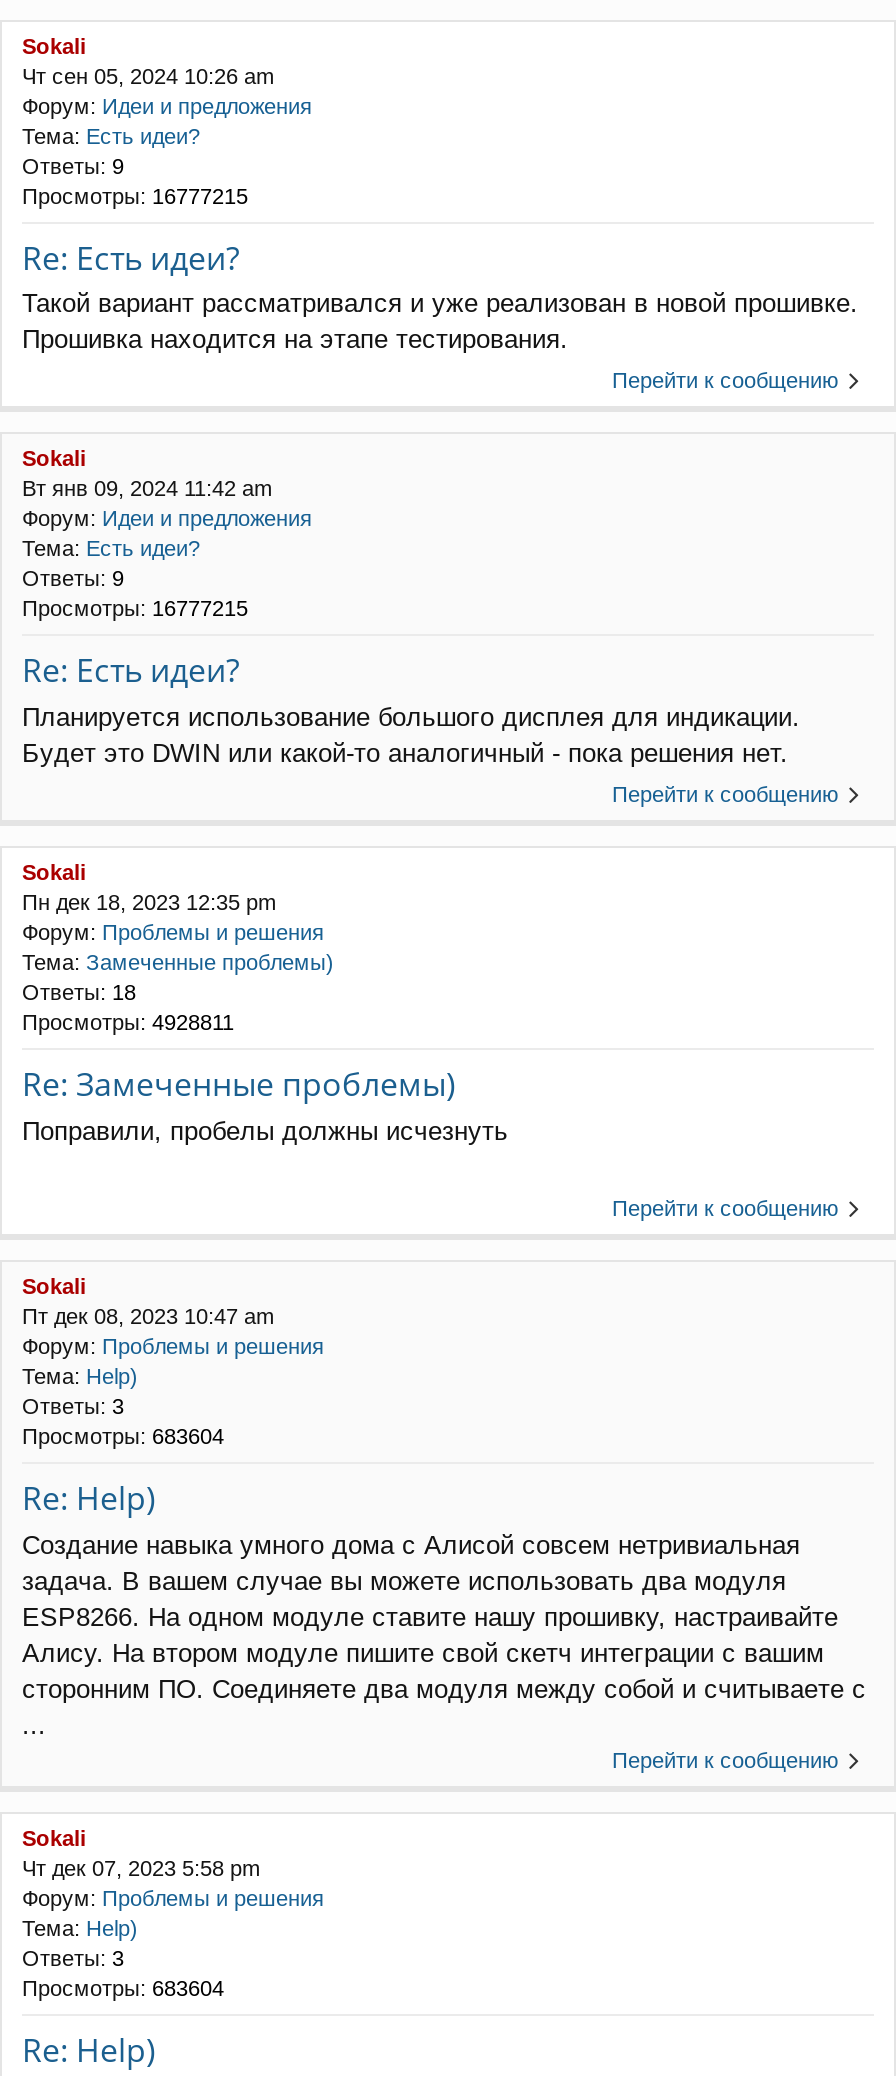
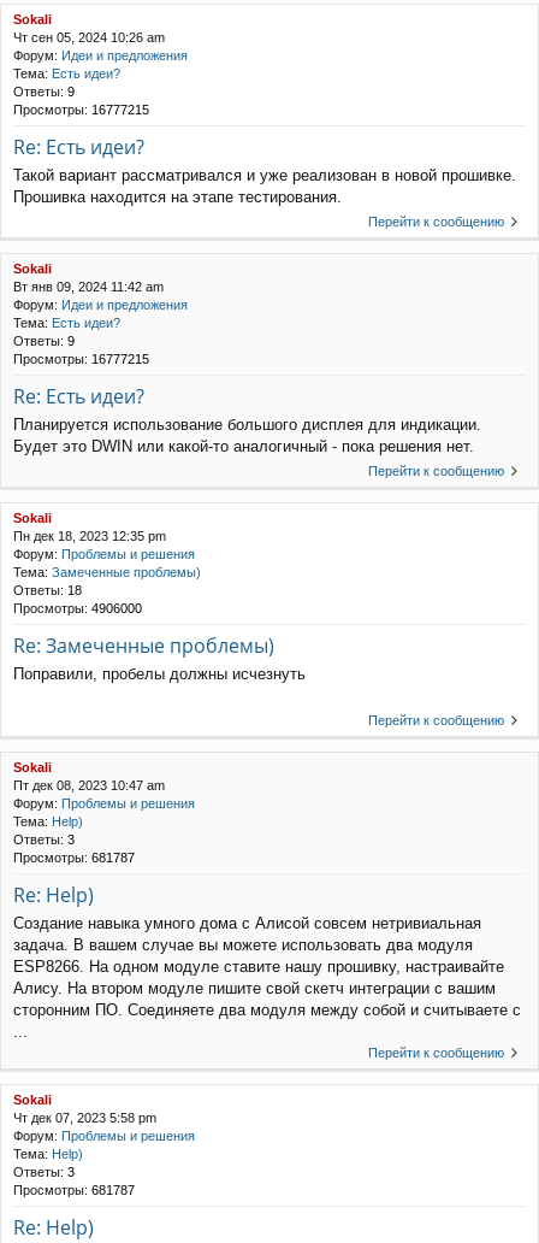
[22,1010,234,1034] Просмотры: 4928811 -> [13,601,142,616] Просмотры: 4906000
[22,1424,224,1448] Просмотры: 683604 -> [13,850,135,865] Просмотры: 681787
[22,1975,224,1999] Просмотры: 683604 -> [13,1182,135,1197] Просмотры: 681787

